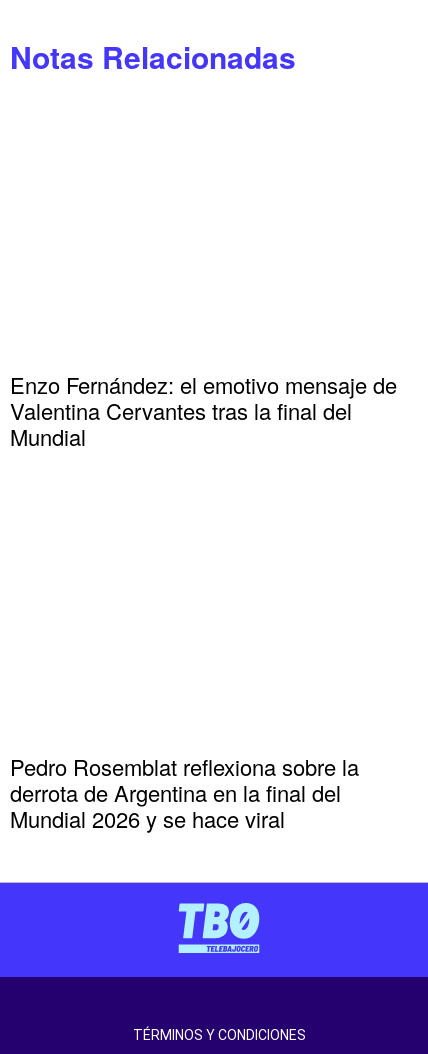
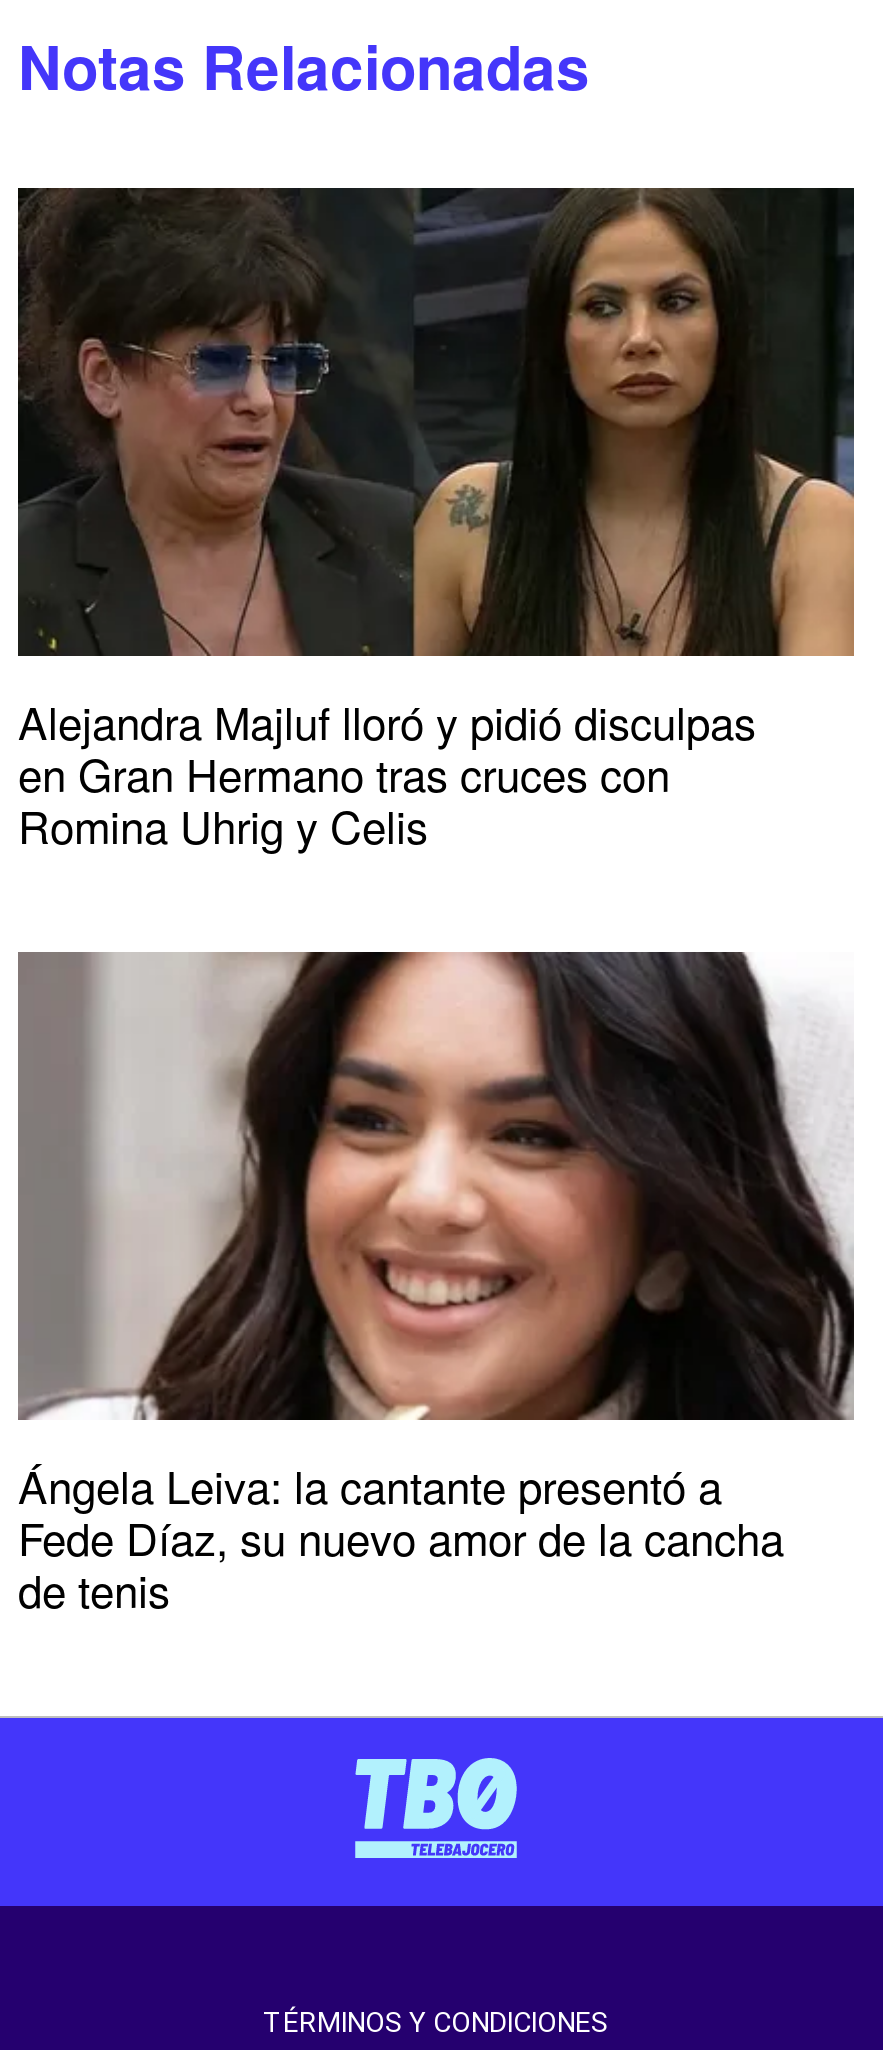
none -> [16,186,856,658] [image]
none -> [16,950,856,1422] [image]
[10,369,397,452] Enzo Fernández: el emotivo mensaje de | Valentina Cervantes tras la final del | Mundial -> [18,691,756,857] Alejandra Majluf lloró y pidió disculpas | en Gran Hermano tras cruces con | Romina Uhrig y Celis
[10,751,359,834] Pedro Rosemblat reflexiona sobre la | derrota de Argentina en la final del | Mundial 2026 y se hace viral -> [18,1455,784,1621] Ángela Leiva: la cantante presentó a | Fede Díaz, su nuevo amor de la cancha | de tenis

